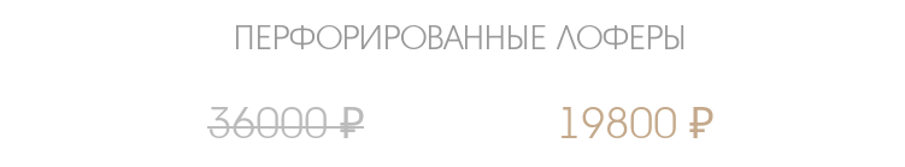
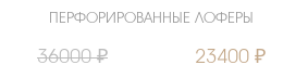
[557,100,713,148] 19800 ₽ -> [195,45,266,67] 23400 ₽

